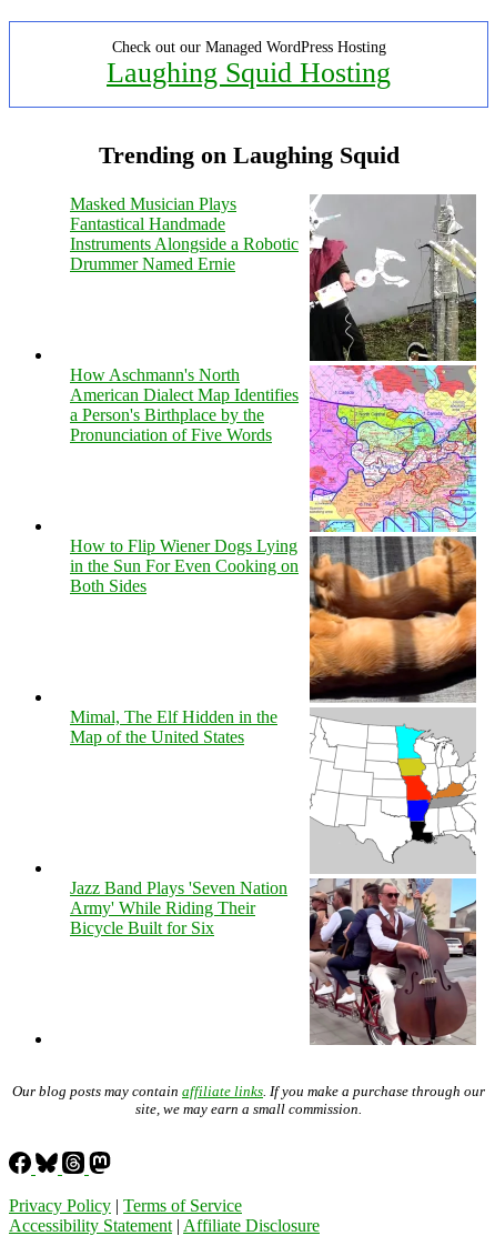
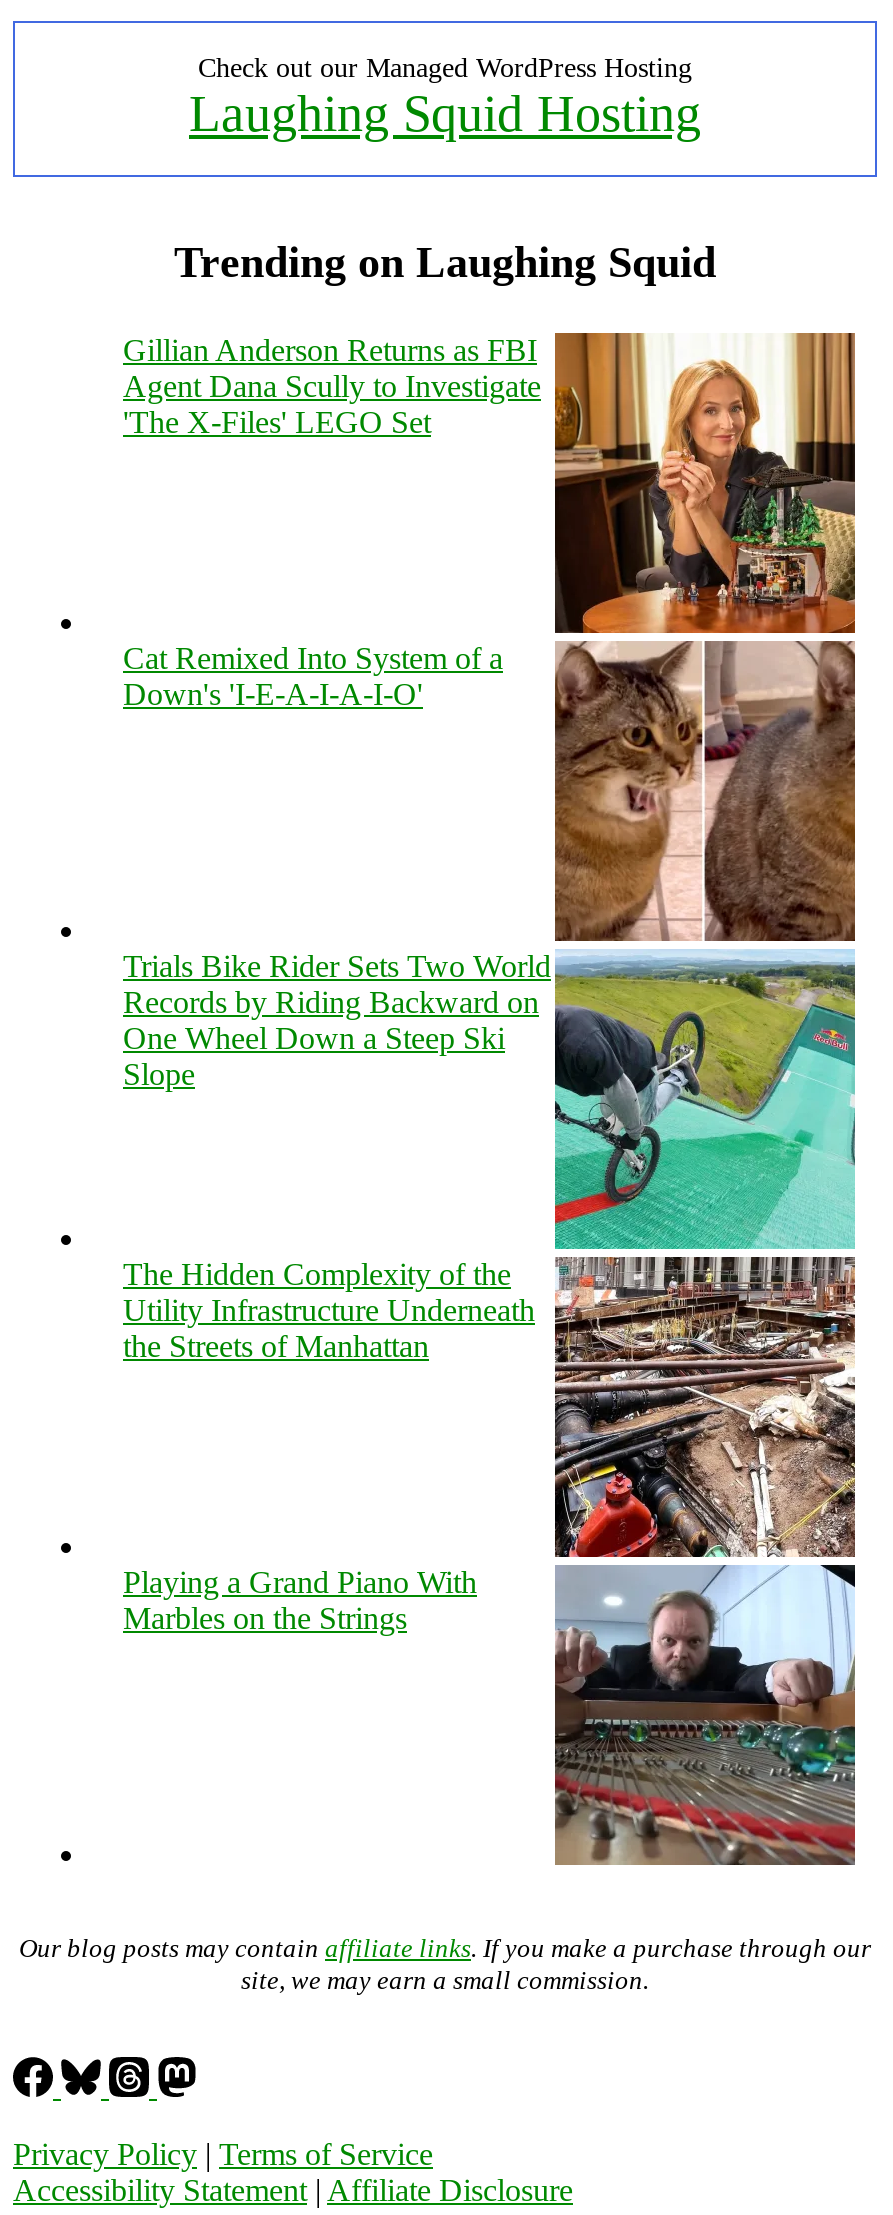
[70,194,477,1045] [image] | Masked Musician Plays | Fantastical Handmade | Instruments Alongside a Robotic | Drummer Named Ernie -> [123,331,857,1867] [image] | Gillian Anderson Returns as FBI | Agent Dana Scully to Investigate | 'The X-Files' LEGO Set
[70,365,299,444] How Aschmann's North | American Dialect Map Identifies | a Person's Birthplace by the | Pronunciation of Five Words -> [123,640,503,710] Cat Remixed Into System of a | Down's 'I-E-A-I-A-I-O'
[70,536,299,595] How to Flip Wiener Dogs Lying | in the Sun For Even Cooking on | Both Sides -> [123,948,551,1090] Trials Bike Rider Sets Two World | Records by Riding Backward on | One Wheel Down a Steep Ski | Slope
[70,707,277,746] Mimal, The Elf Hidden in the | Map of the United States -> [123,1256,535,1362] The Hidden Complexity of the | Utility Infrastructure Underneath | the Streets of Manhattan
[70,878,287,937] Jazz Band Plays 'Seven Nation | Army' While Riding Their | Bicycle Built for Six -> [123,1564,477,1634] Playing a Grand Piano With | Marbles on the Strings

